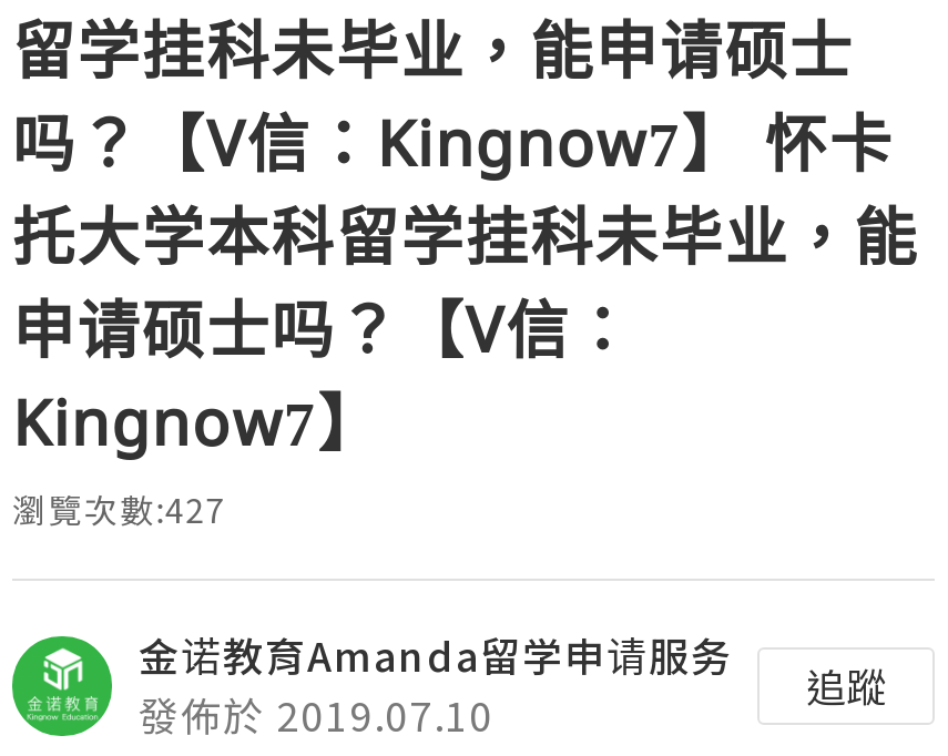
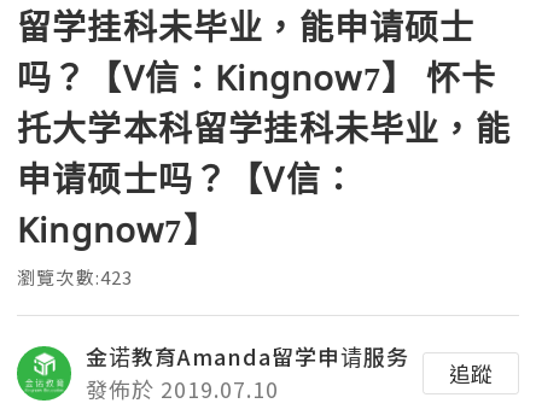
[12,486,226,532] 瀏覽次數:427 -> [17,264,134,290] 瀏覽次數:423

